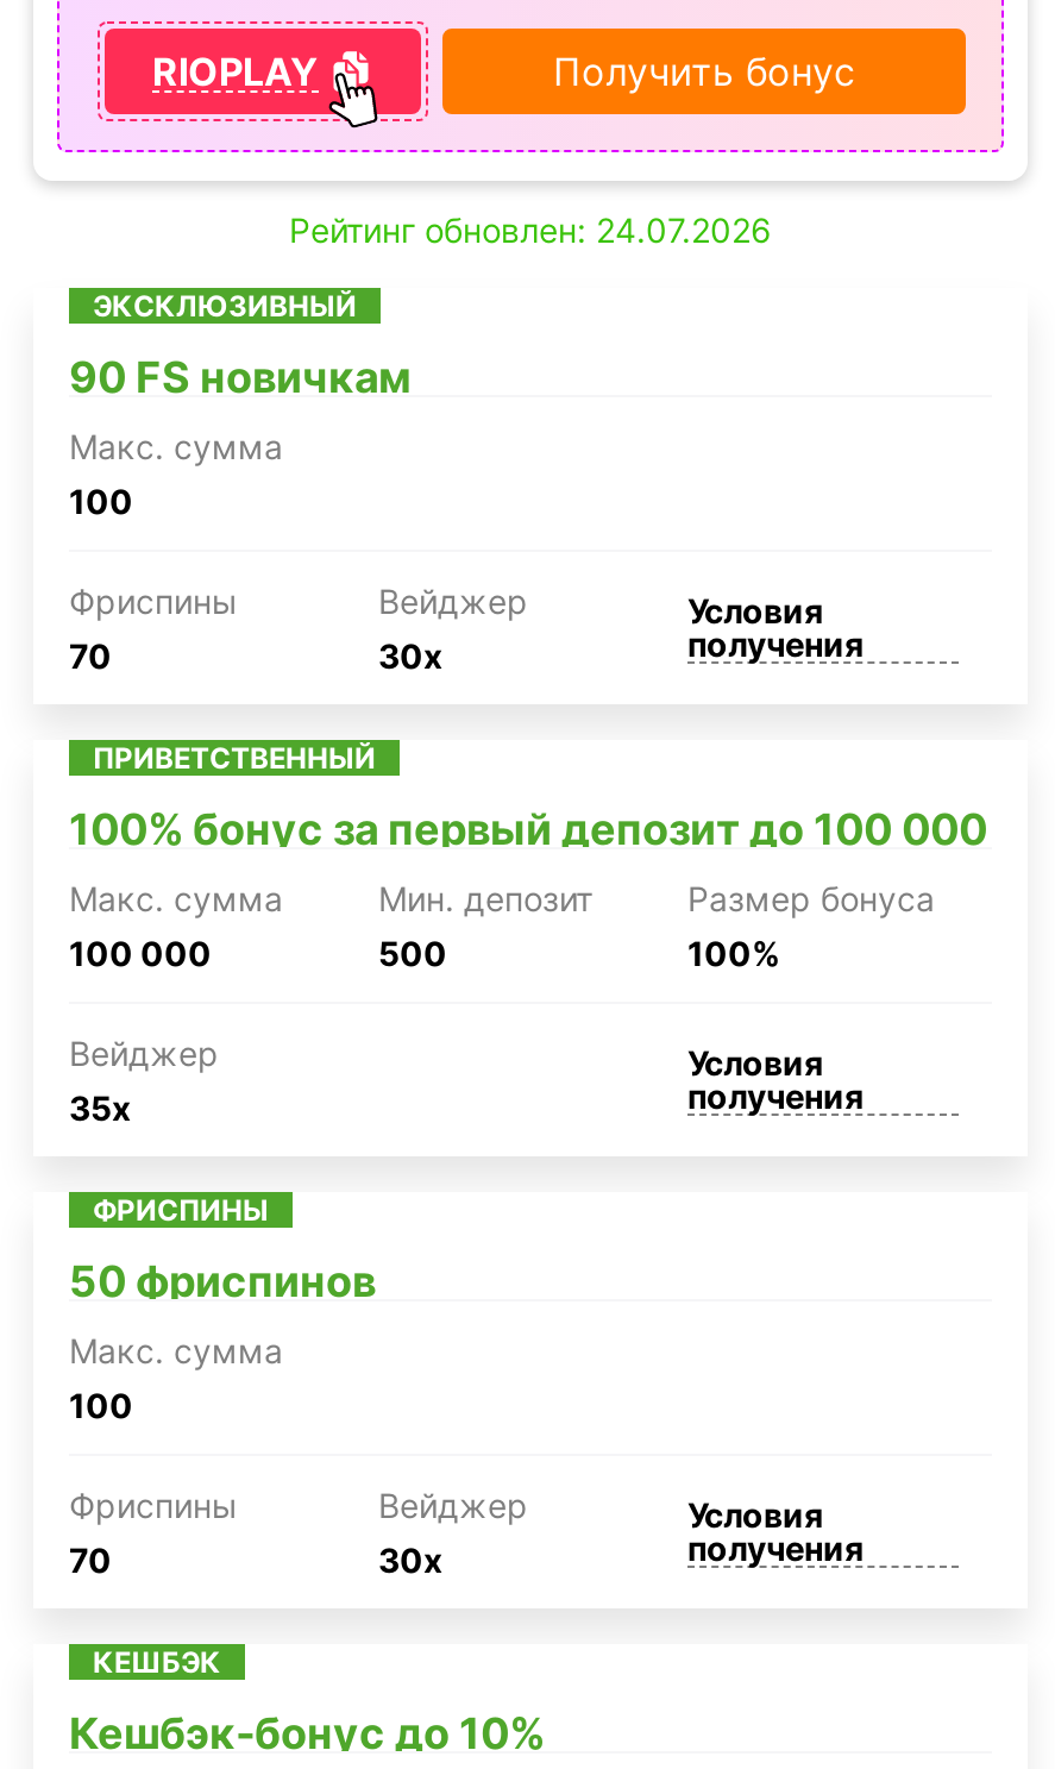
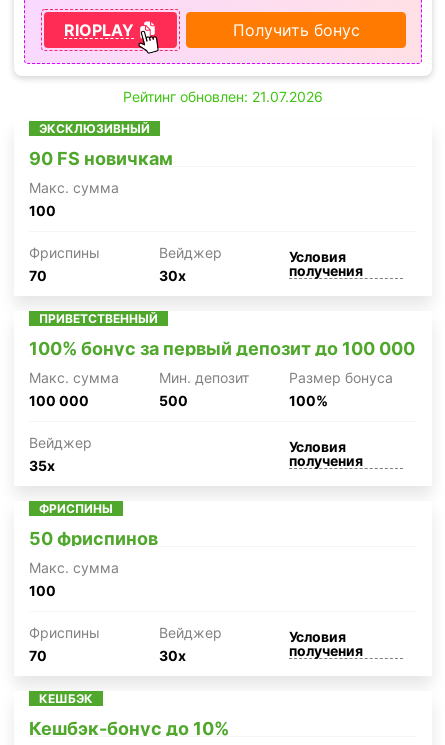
[289,210,772,250] Рейтинг обновлен: 24.07.2026 -> [123,88,323,105] Рейтинг обновлен: 21.07.2026

